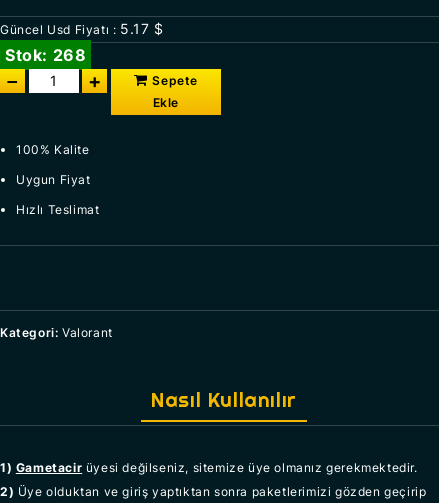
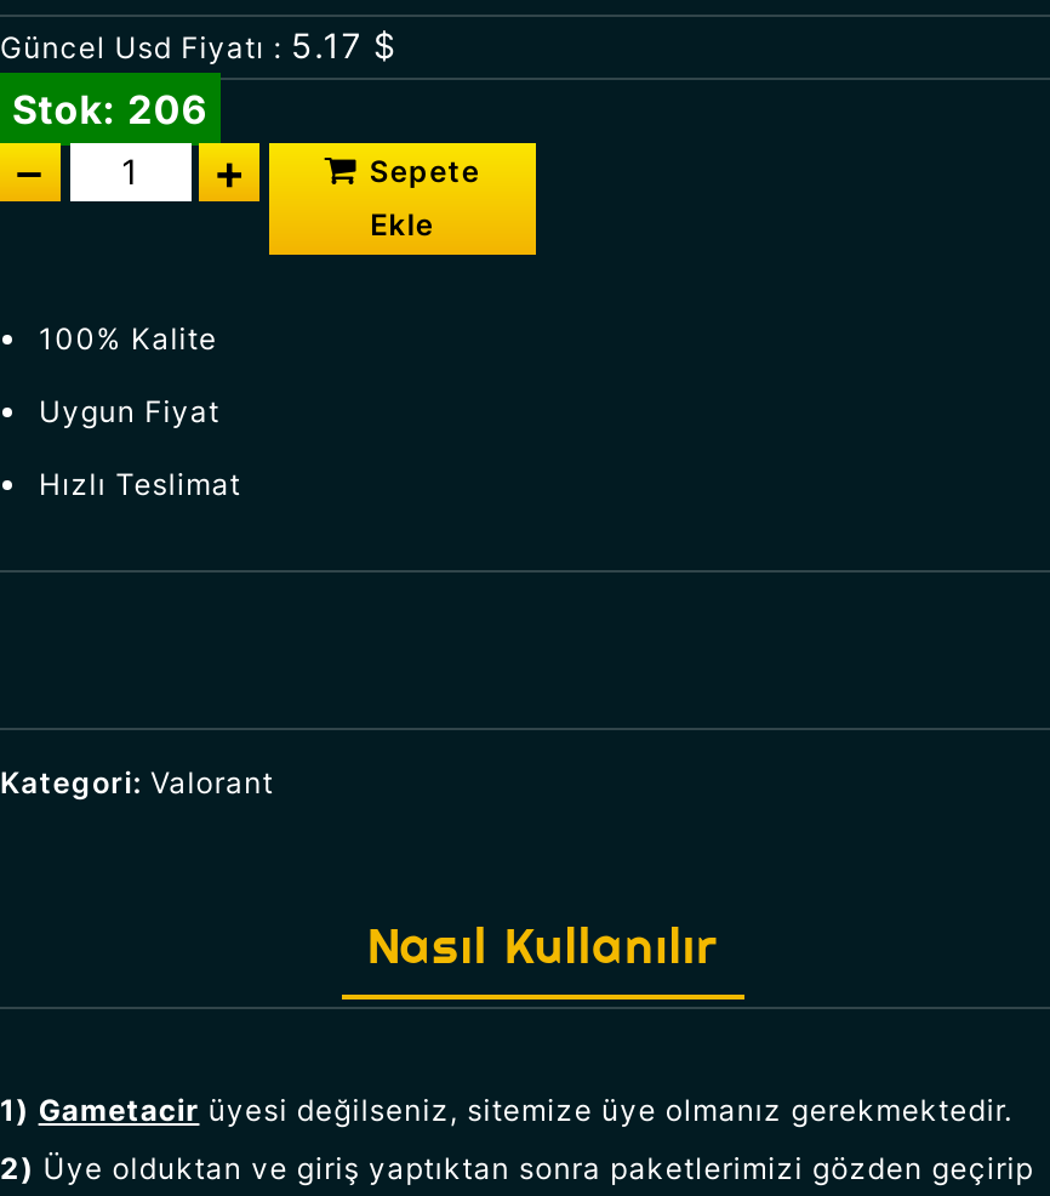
[5,45,86,65] Stok: 268 -> [12,86,210,134] Stok: 206

